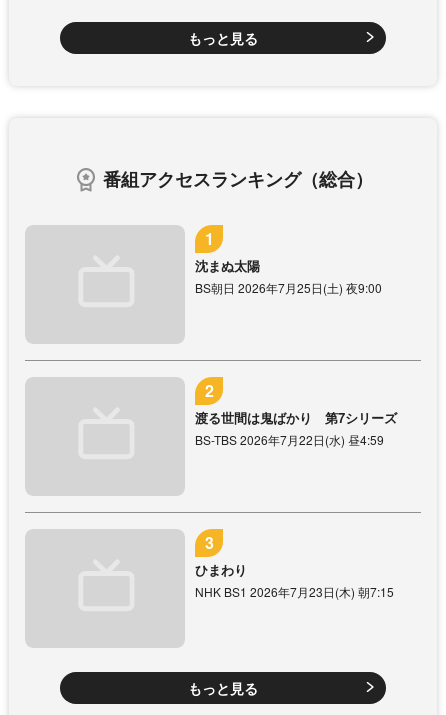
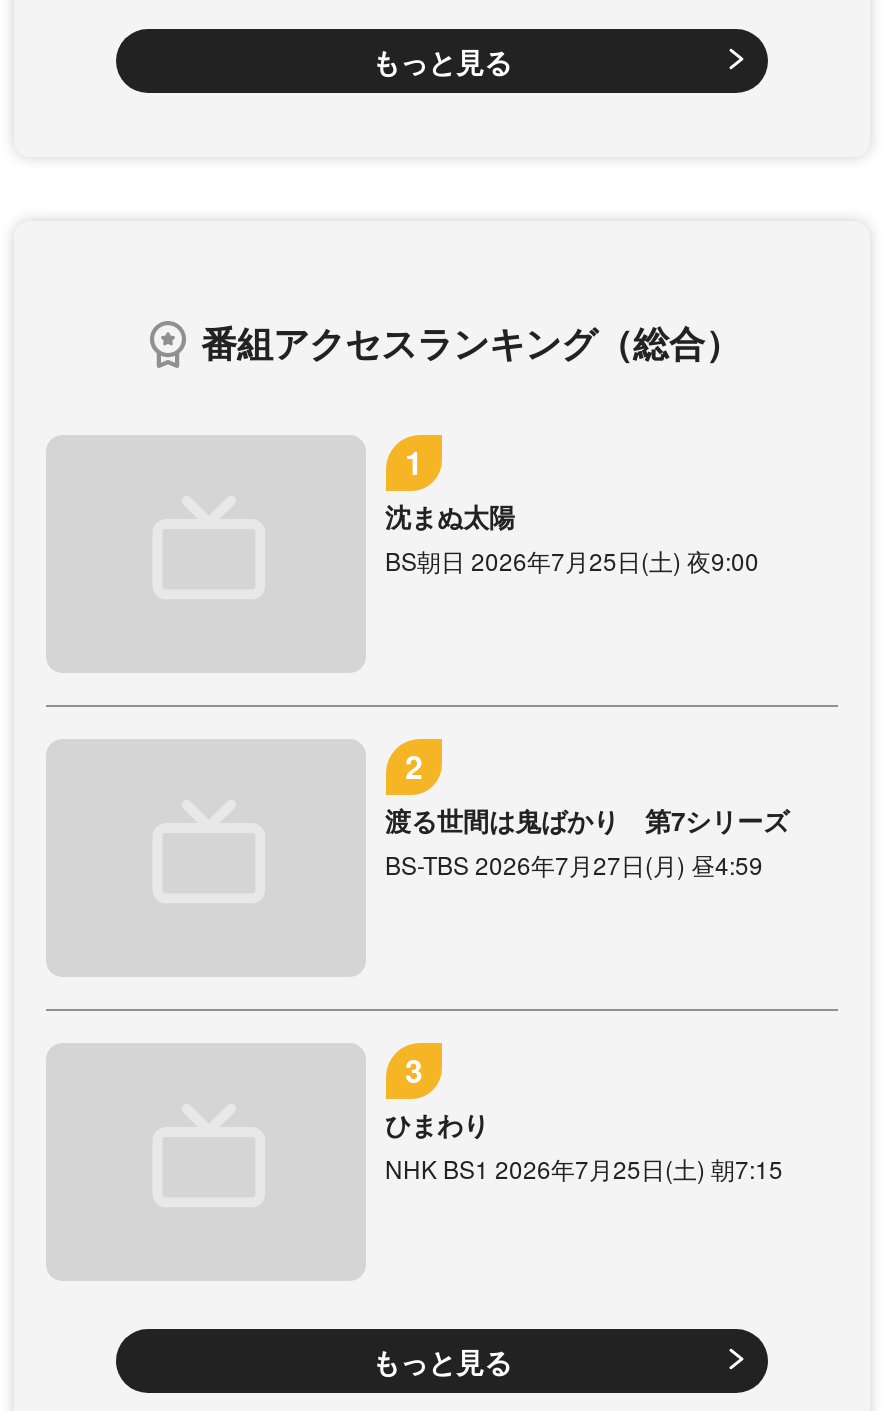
[194,431,383,448] BS-TBS 2026年7月22日(水) 昼4:59 -> [385,847,763,881] BS-TBS 2026年7月27日(月) 昼4:59
[194,583,393,600] NHK BS1 2026年7月23日(木) 朝7:15 -> [385,1151,783,1185] NHK BS1 2026年7月25日(土) 朝7:15

